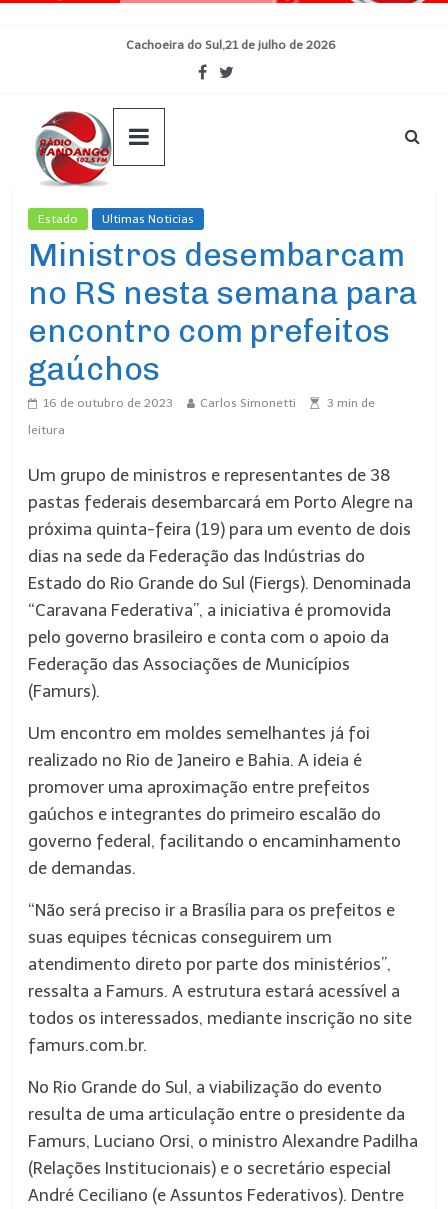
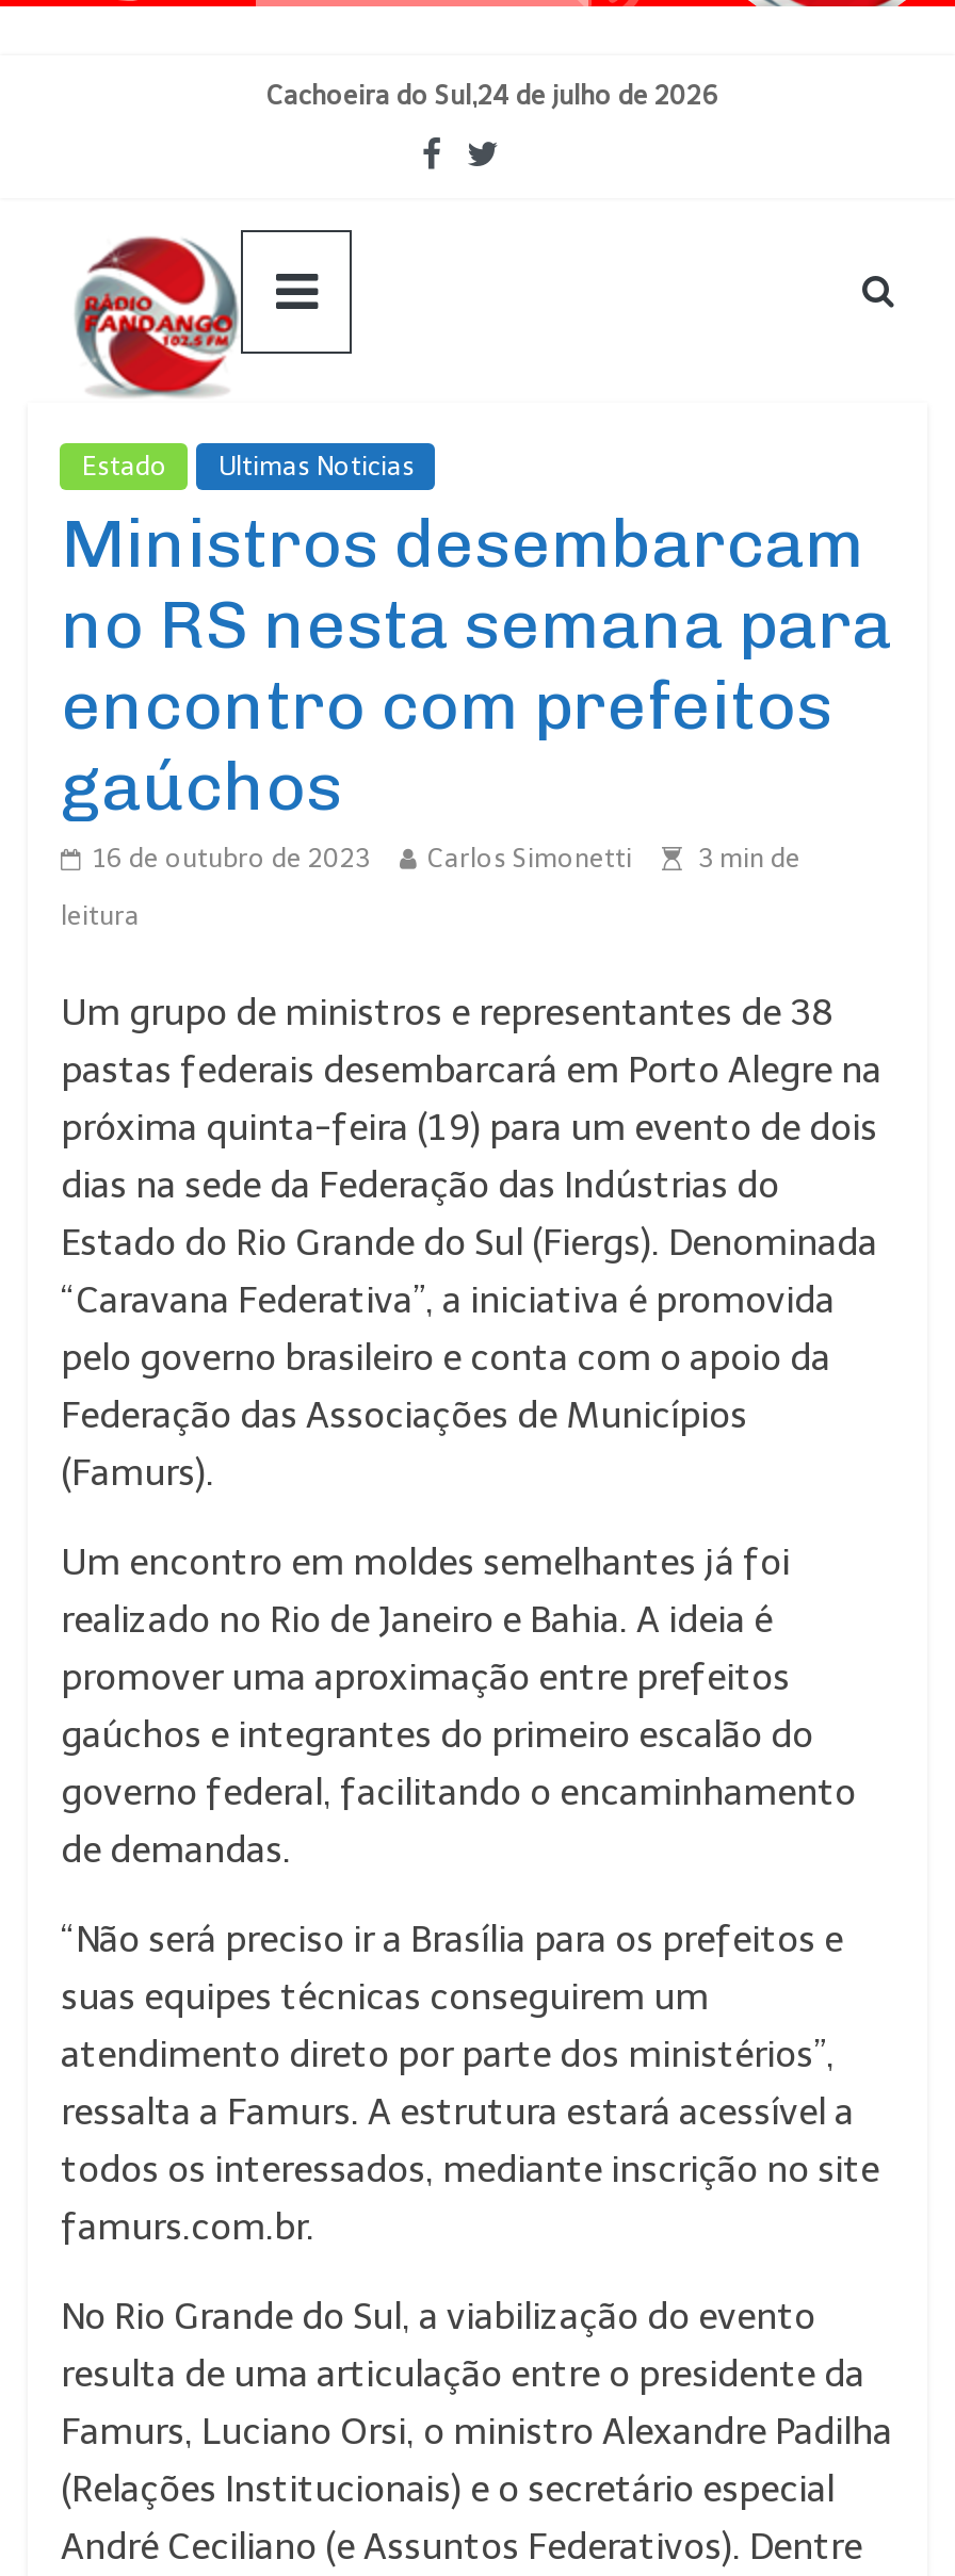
[126,38,336,52] Cachoeira do Sul,21 de julho de 2026 -> [266,81,718,111] Cachoeira do Sul,24 de julho de 2026

